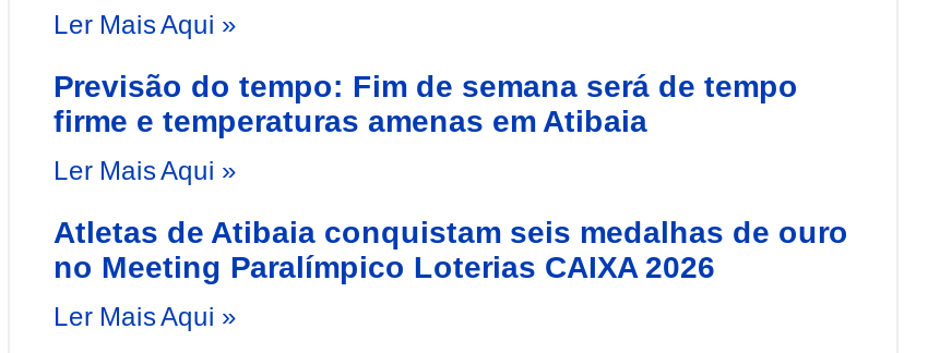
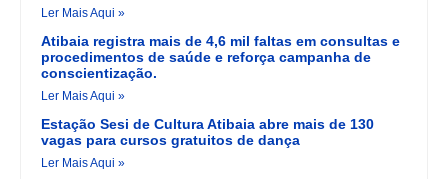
[53,69,798,139] Previsão do tempo: Fim de semana será de tempo | firme e temperaturas amenas em Atibaia -> [41,33,400,81] Atibaia registra mais de 4,6 mil faltas em consultas e | procedimentos de saúde e reforça campanha de | conscientização.
[53,215,848,285] Atletas de Atibaia conquistam seis medalhas de ouro | no Meeting Paralímpico Loterias CAIXA 2026 -> [41,116,374,148] Estação Sesi de Cultura Atibaia abre mais de 130 | vagas para cursos gratuitos de dança

